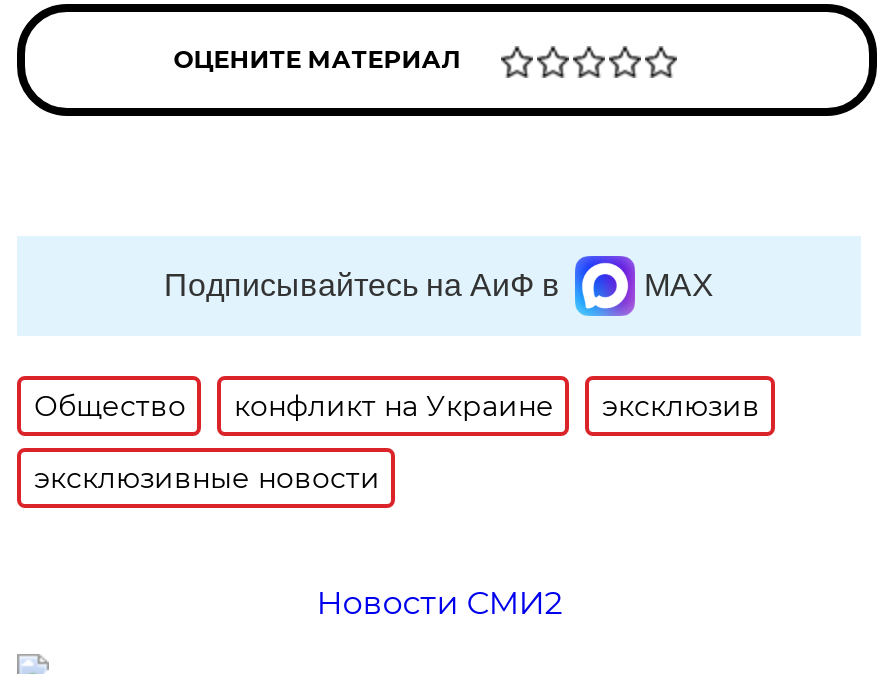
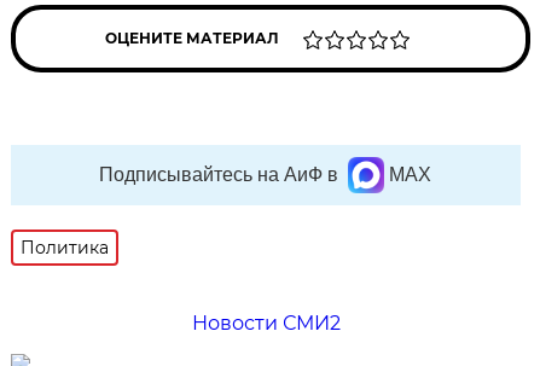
[34,388,760,496] Общество | конфликт на Украине | эксклюзив | эксклюзивные новости -> [21,237,109,258] Политика

